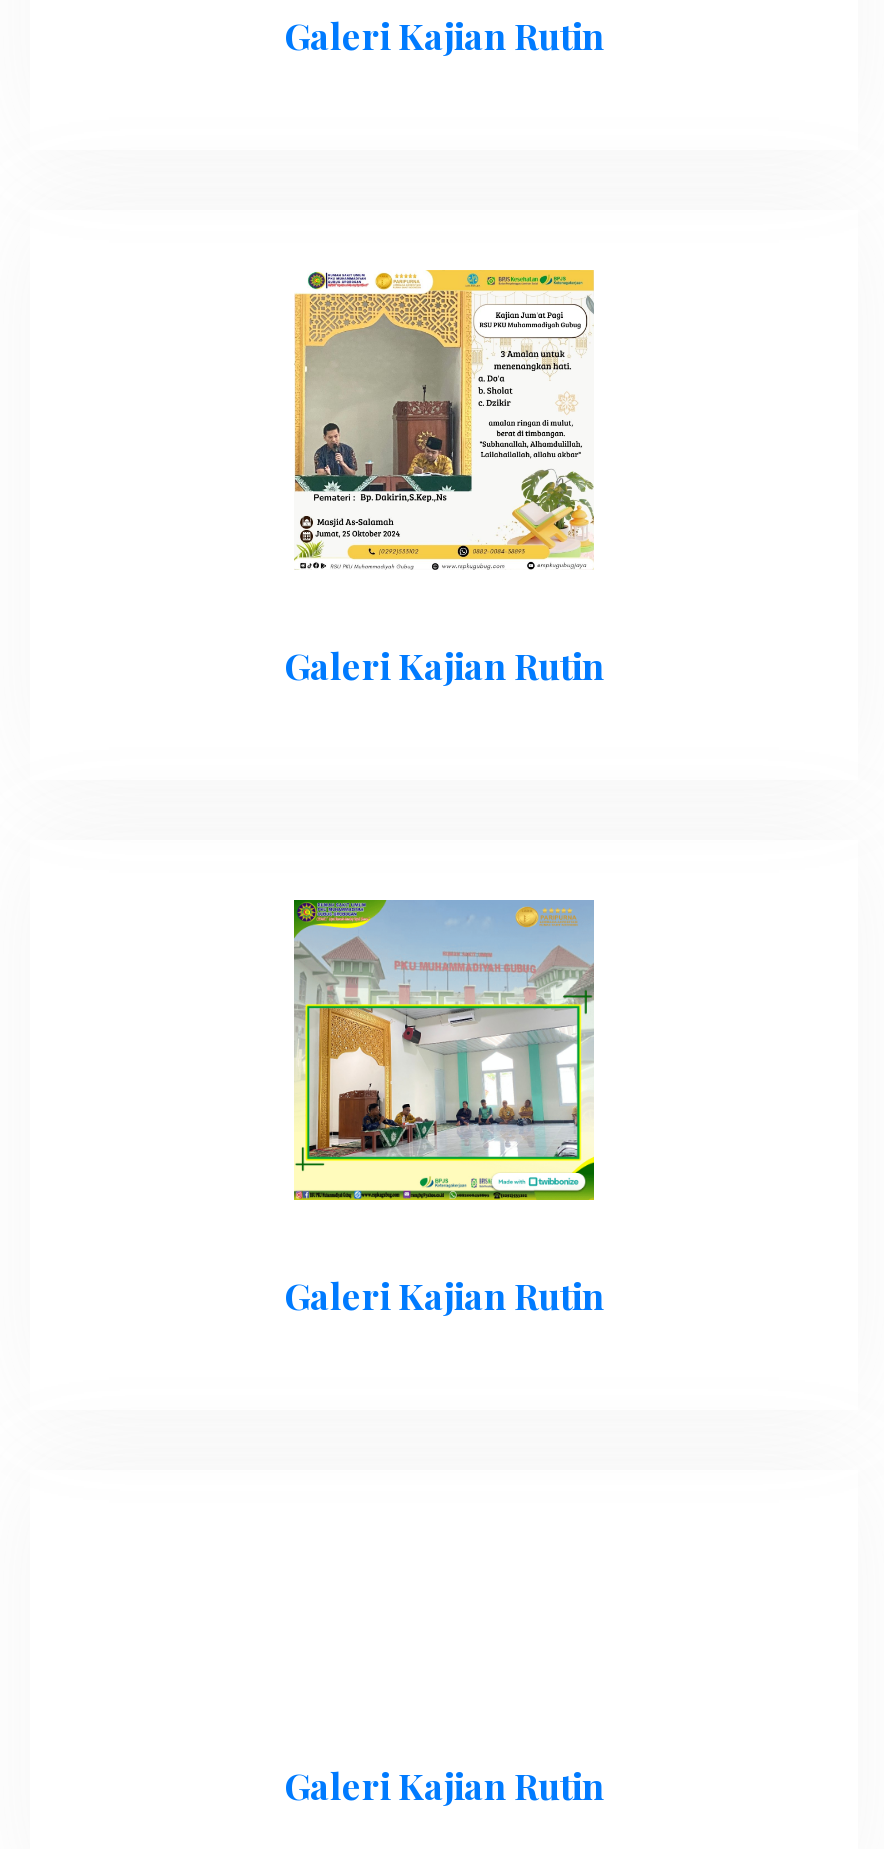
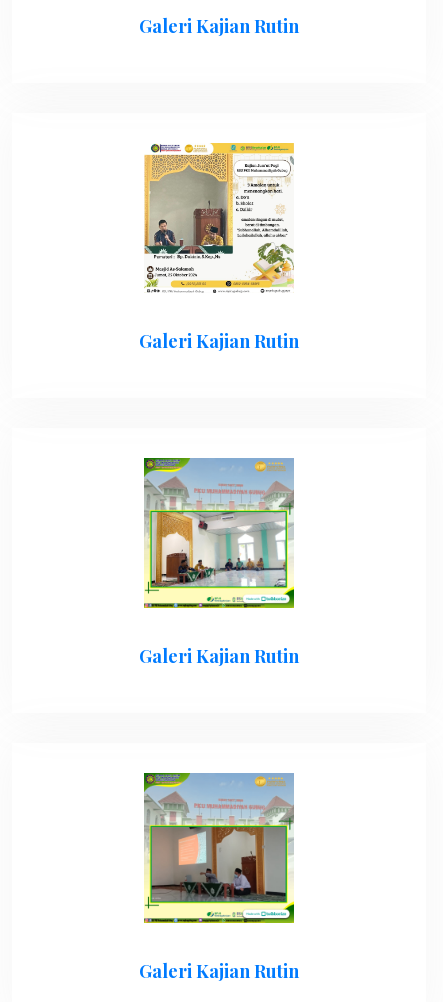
none -> [143,772,295,924] [image]

